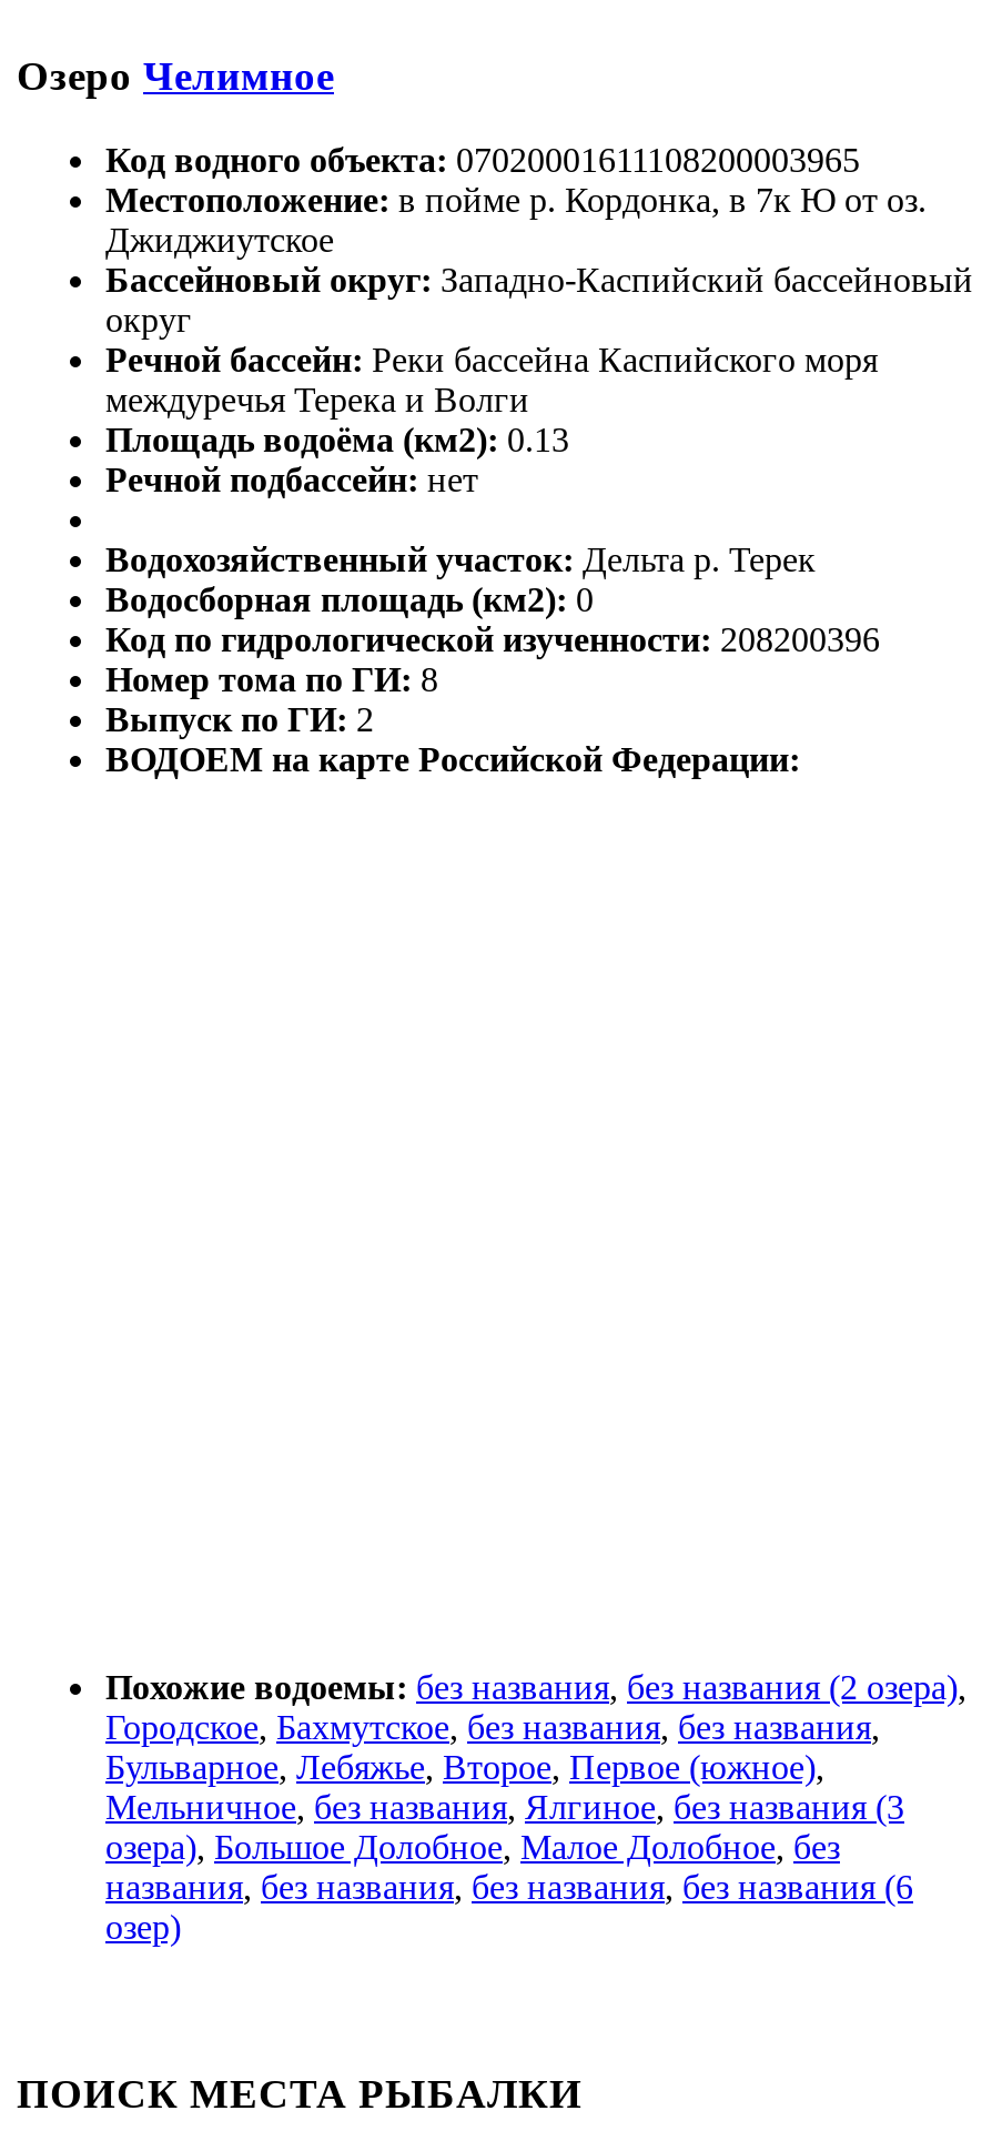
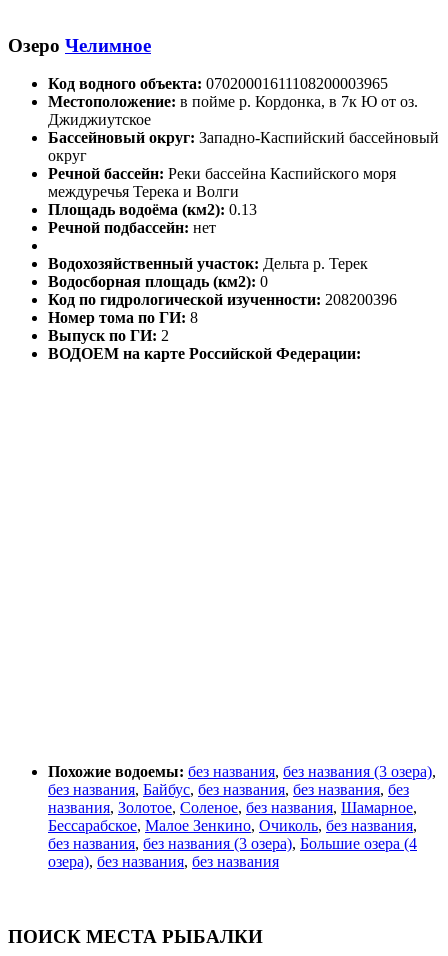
[105,1669,966,1946] Похожие водоемы: без названия, без названия (2 озера), | Городское, Бахмутское, без названия, без названия, | Бульварное, Лебяжье, Второе, Первое (южное), | Мельничное, без названия, Ялгиное, без названия (3 | озера), Большое Долобное, Малое Долобное, без | названия, без названия, без названия, без названия (6 | озер) -> [48,763,436,870] Похожие водоемы: без названия, без названия (3 озера), | без названия, Байбус, без названия, без названия, без | названия, Золотое, Соленое, без названия, Шамарное, | Бессарабское, Малое Зенкино, Очиколь, без названия, | без названия, без названия (3 озера), Большие озера (4 | озера), без названия, без названия

